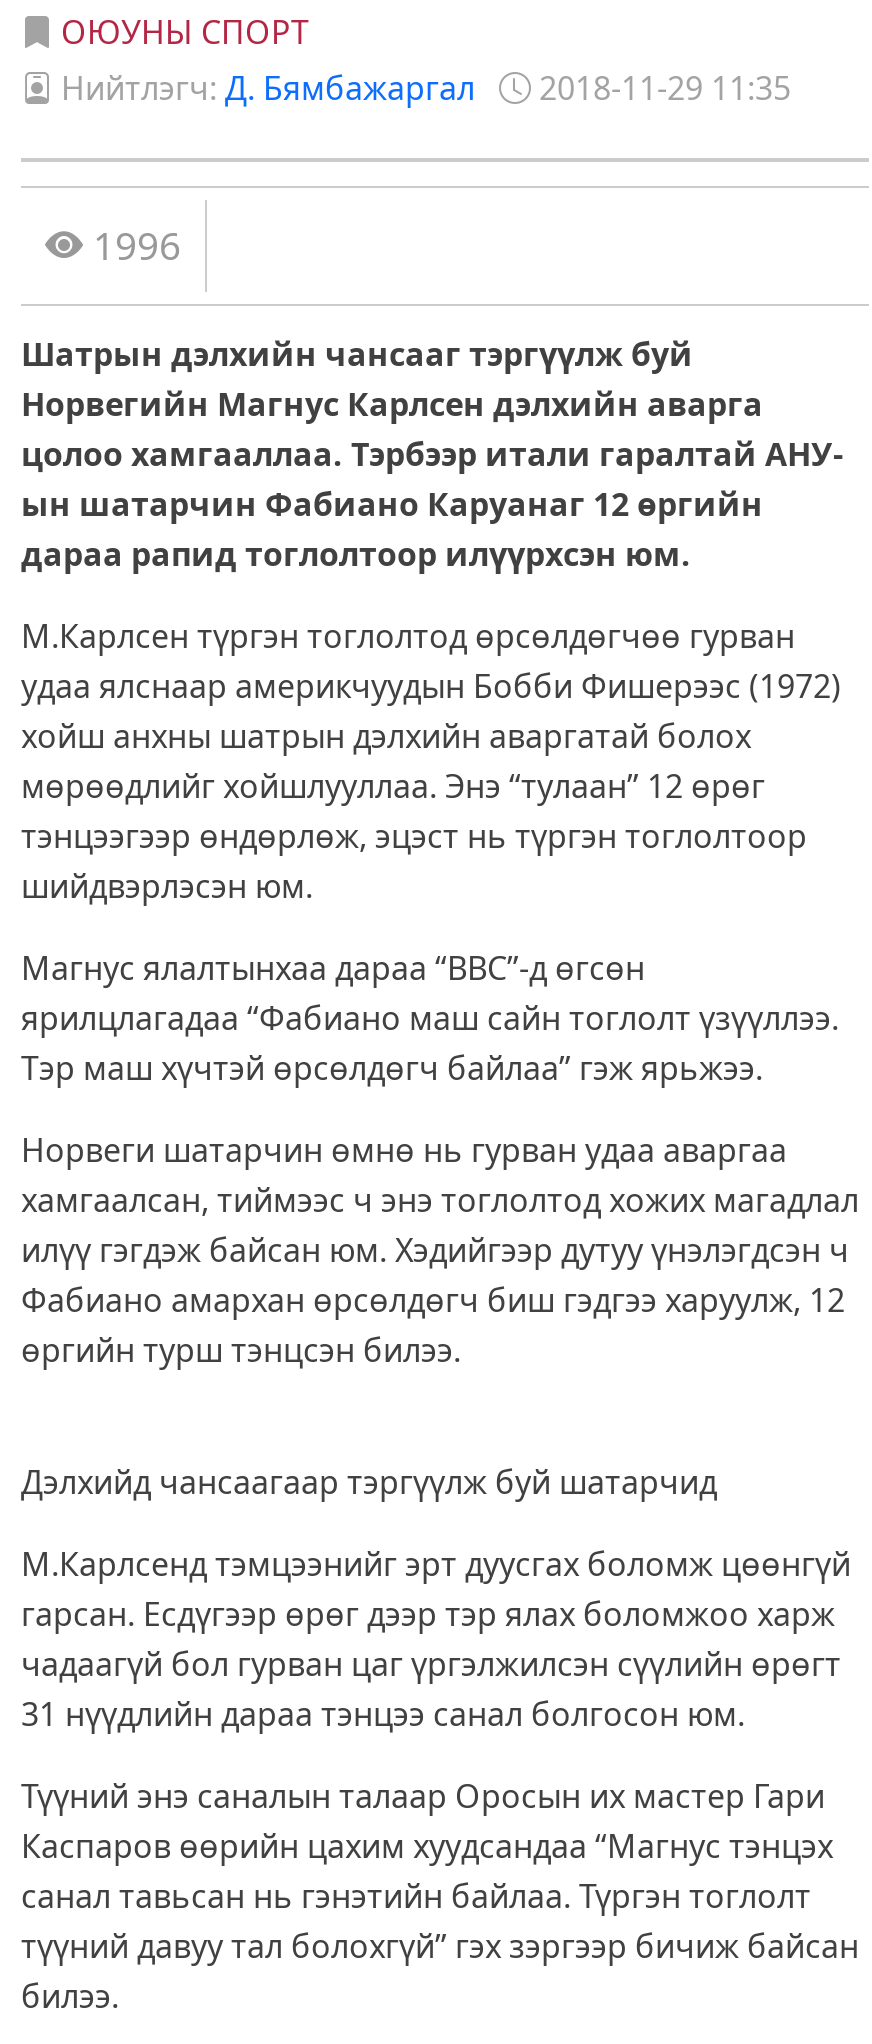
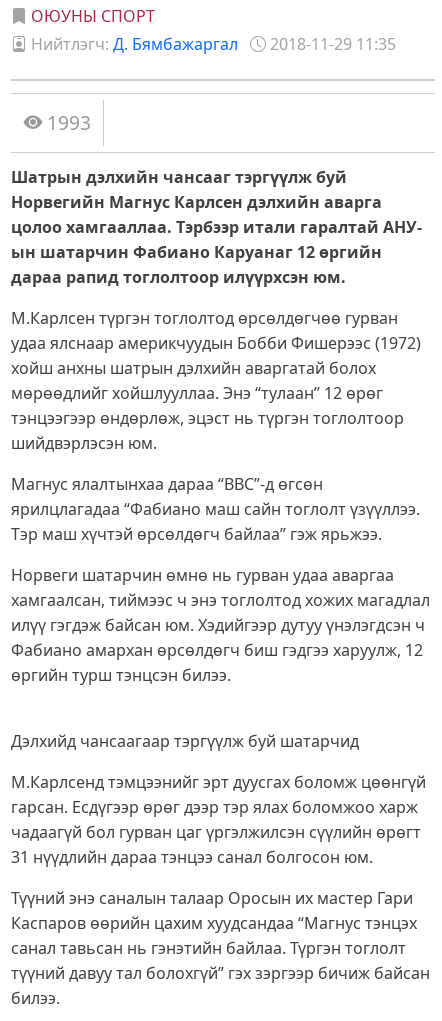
[83,218,181,272] 1996 -> [42,109,91,136] 1993

